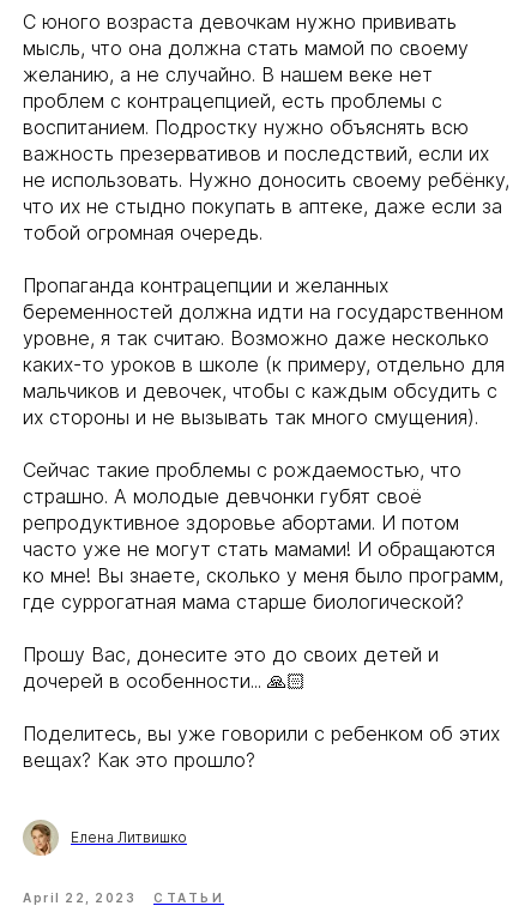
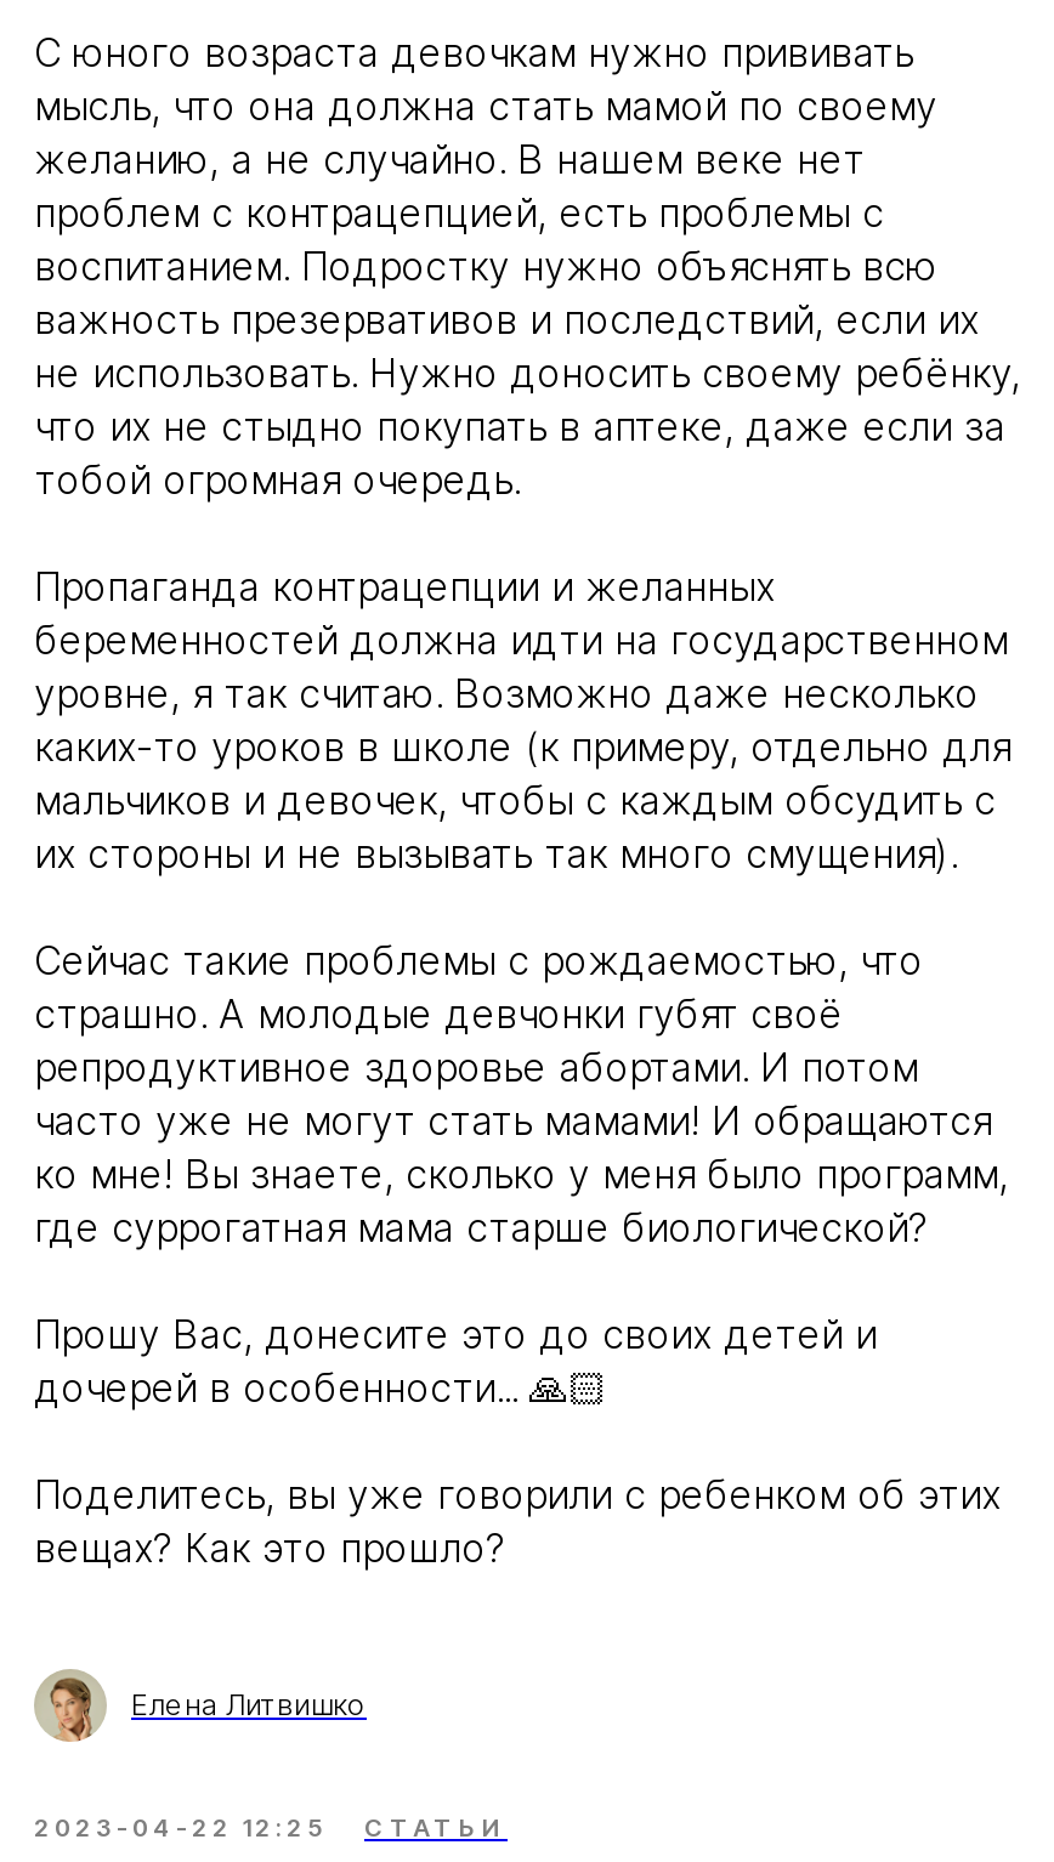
[23,891,224,905] April 22, 2023 СТАТЬИ -> [34,1813,508,1842] 2023-04-22 12:25 СТАТЬИ

